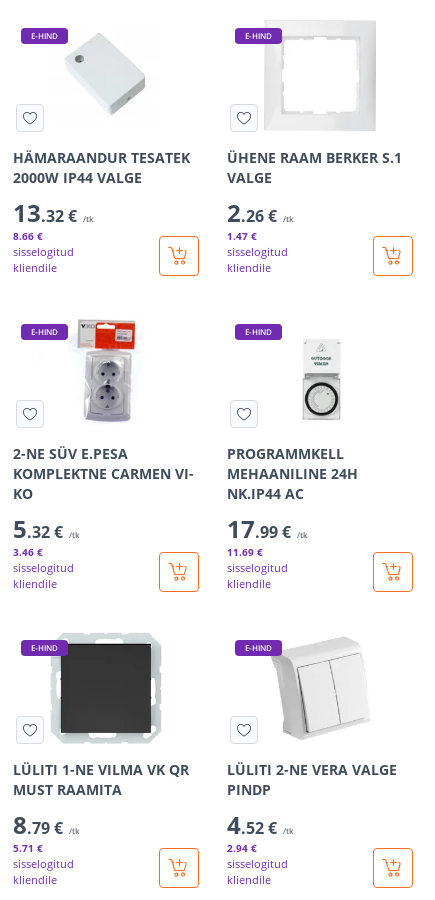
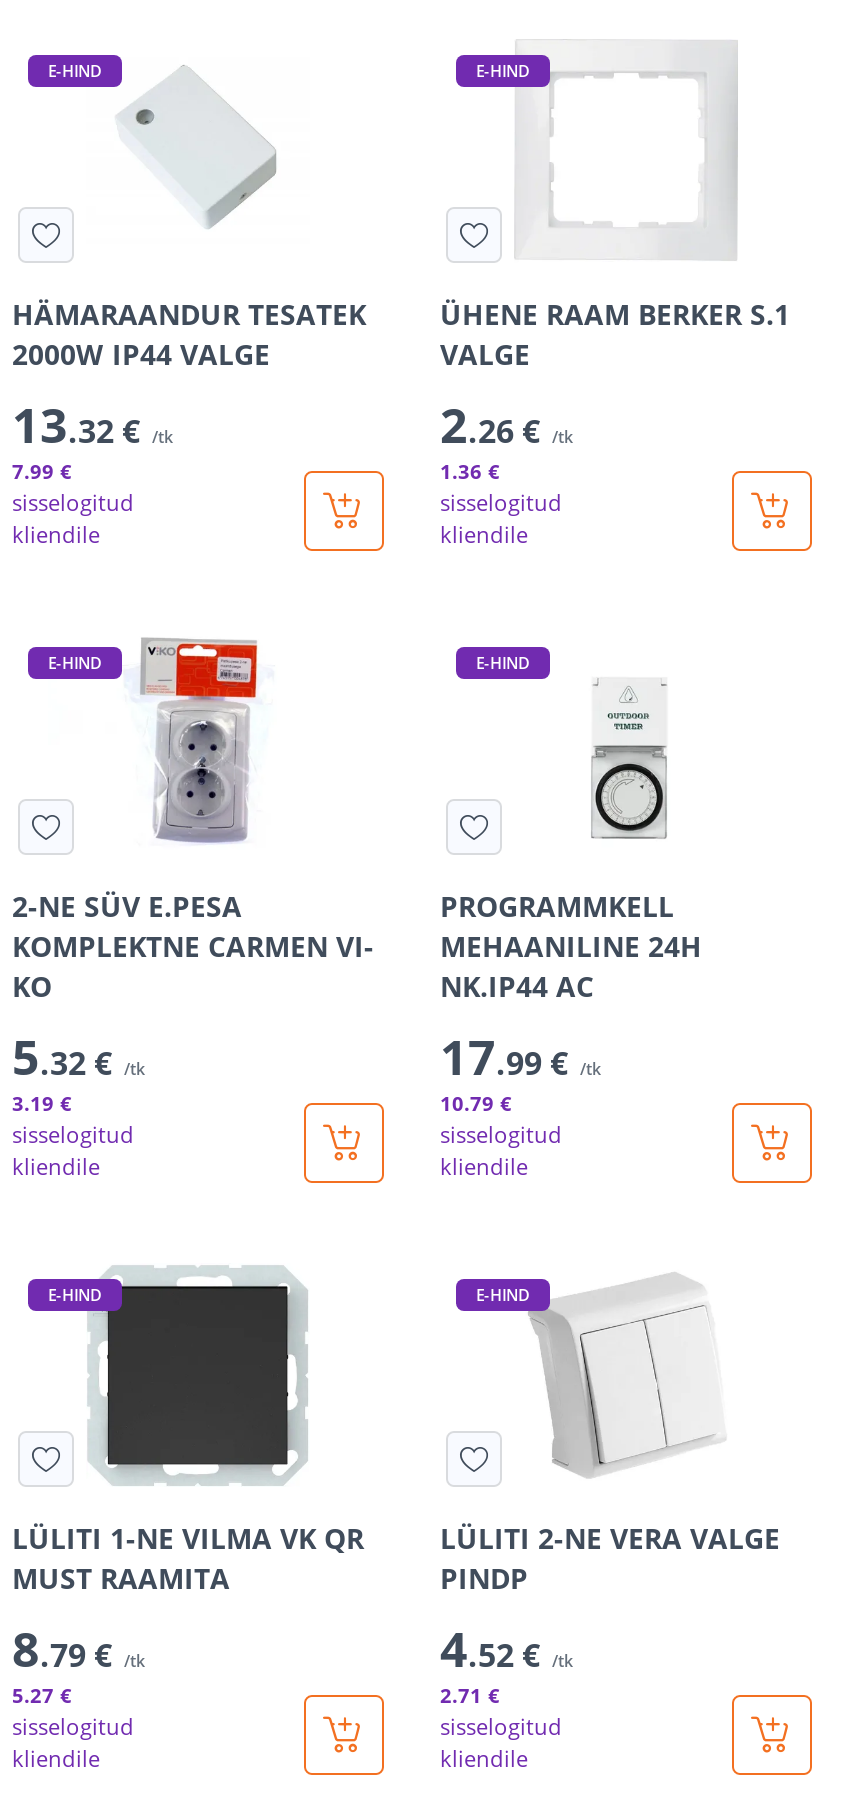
[13,229,43,243] 8.66 € -> [12,457,72,485] 7.99 €
[227,229,257,243] 1.47 € -> [440,457,500,485] 1.36 €
[13,545,43,559] 3.46 € -> [12,1089,72,1117] 3.19 €
[227,545,263,559] 11.69 € -> [440,1089,512,1117] 10.79 €
[13,841,43,855] 5.71 € -> [12,1681,72,1709] 5.27 €
[227,841,257,855] 2.94 € -> [440,1681,500,1709] 2.71 €

